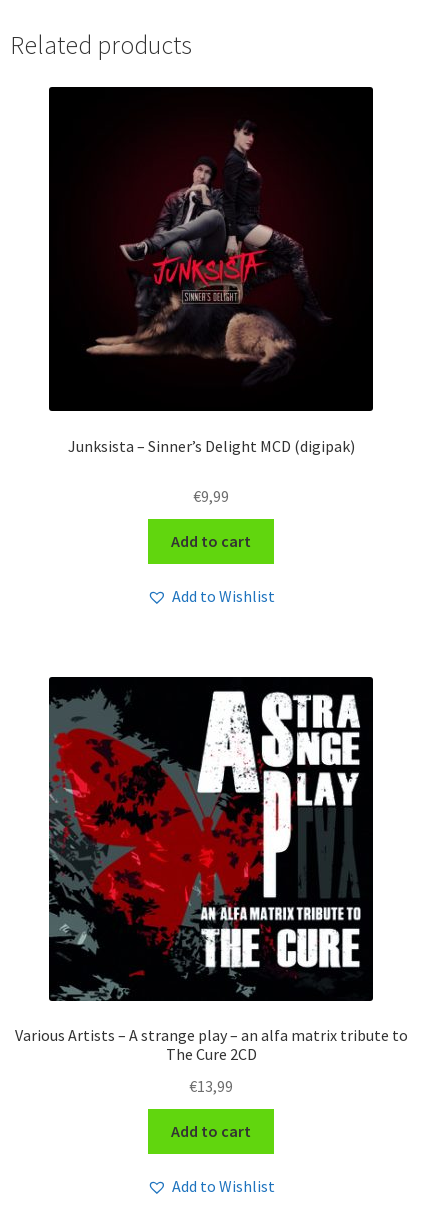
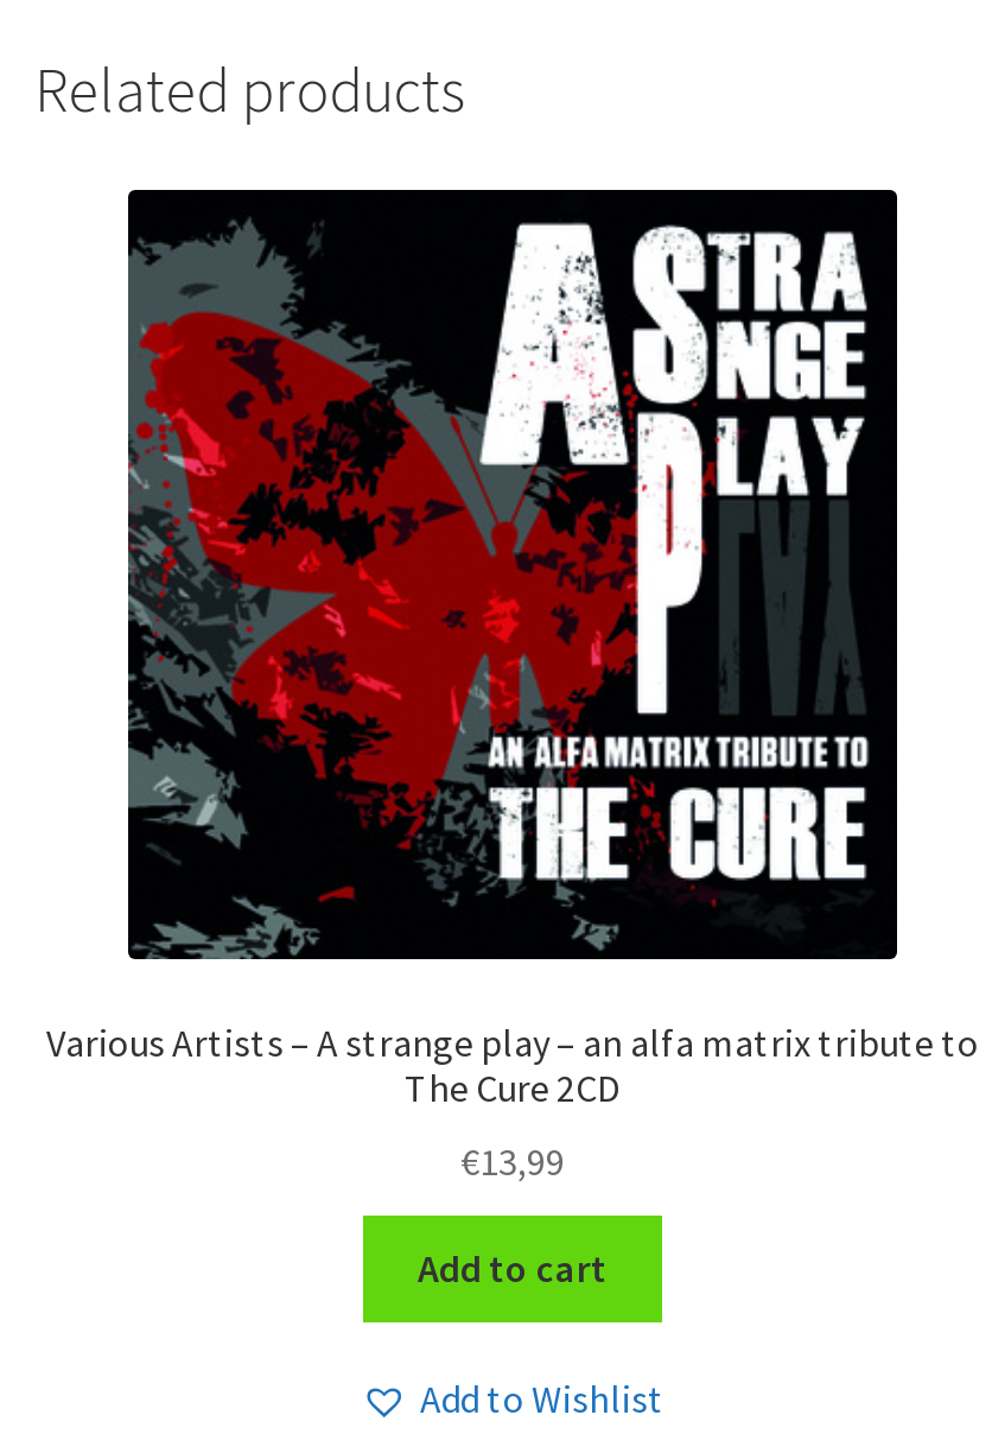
[49,101,369,606] [image] | Junksista – Sinner’s Delight MCD (digipak) | €9,99 | Add to cart | Add to Wishlist -> none

